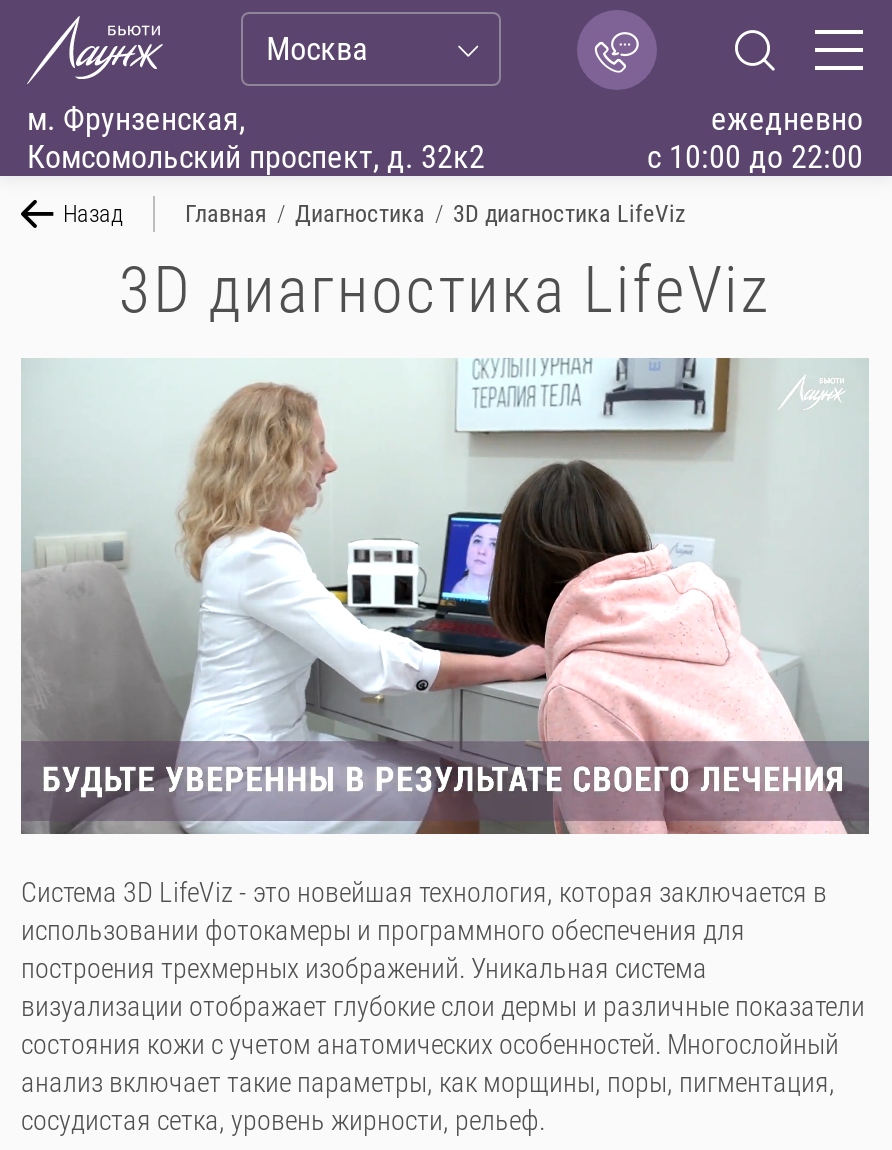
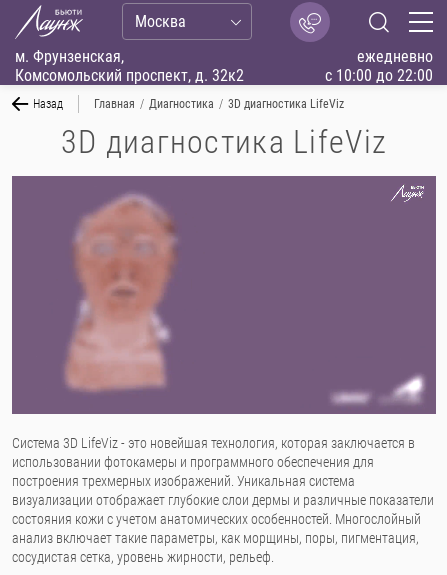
[21,358,869,834] [image] -> [11,175,437,415] [image]

